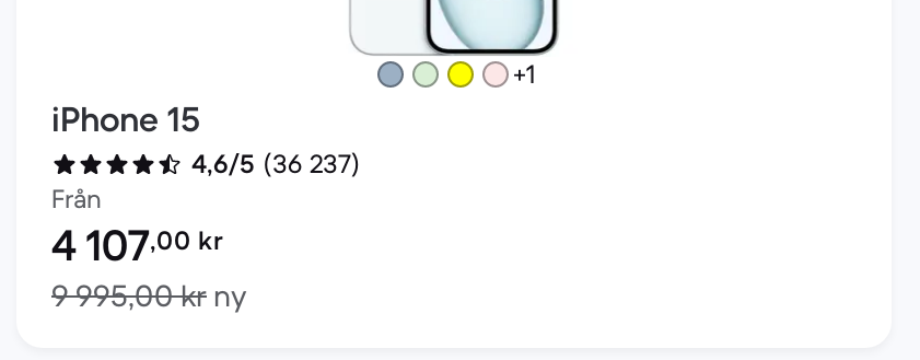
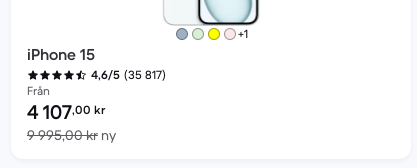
[191,146,360,179] 4,6/5 (36 237) -> [91,66,166,82] 4,6/5 (35 817)

